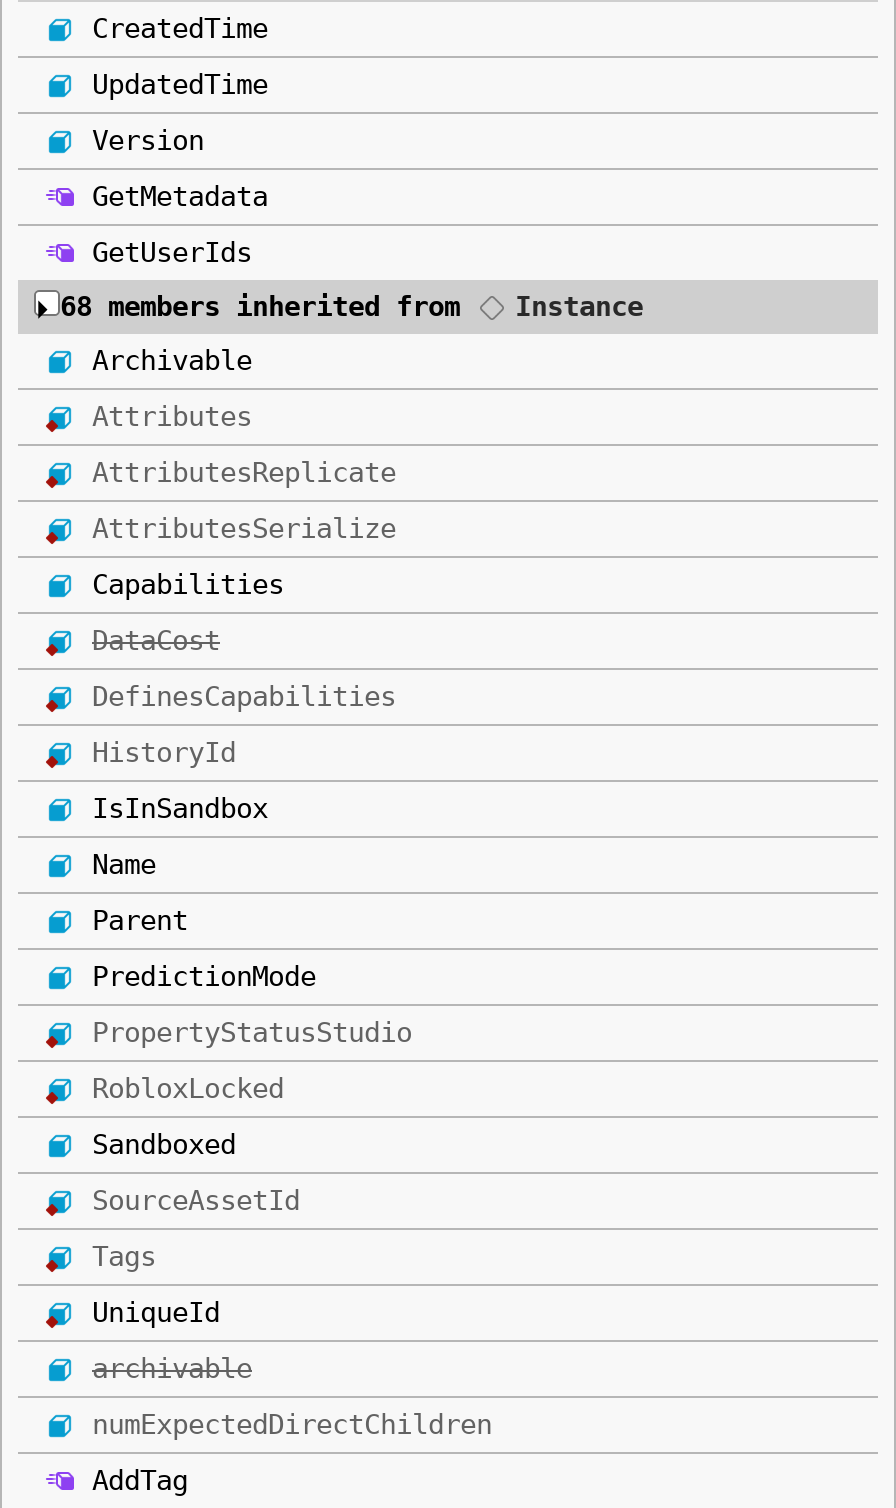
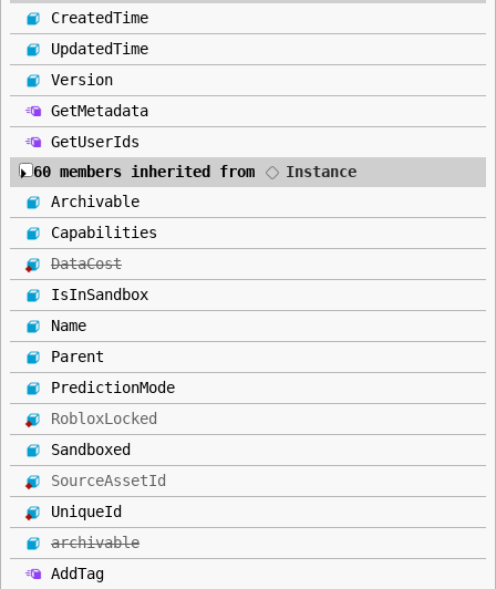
[60,290,476,322] 68 members inherited from -> [33,163,263,181] 60 members inherited from
[92,400,396,544] Attributes | AttributesReplicate | AttributesSerialize -> none
[92,680,396,768] DefinesCapabilities | HistoryId -> none
[92,1016,412,1048] PropertyStatusStudio -> none
[92,1240,156,1272] Tags -> none
[92,1408,492,1440] numExpectedDirectChildren -> none

